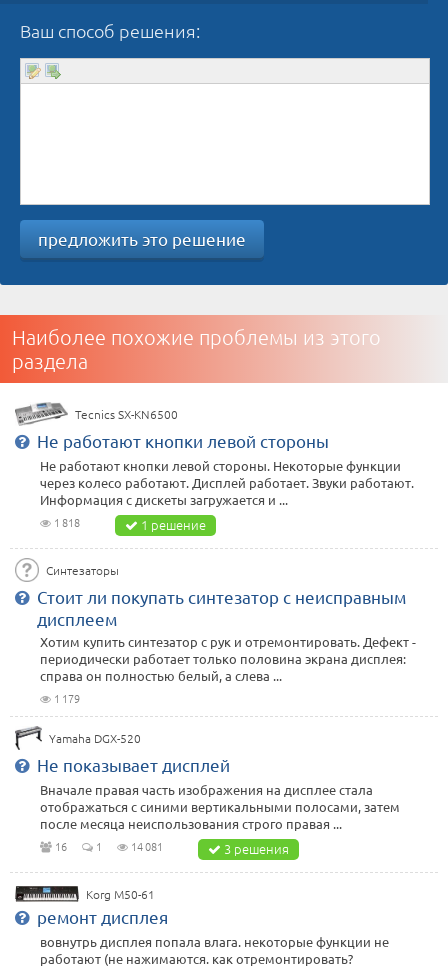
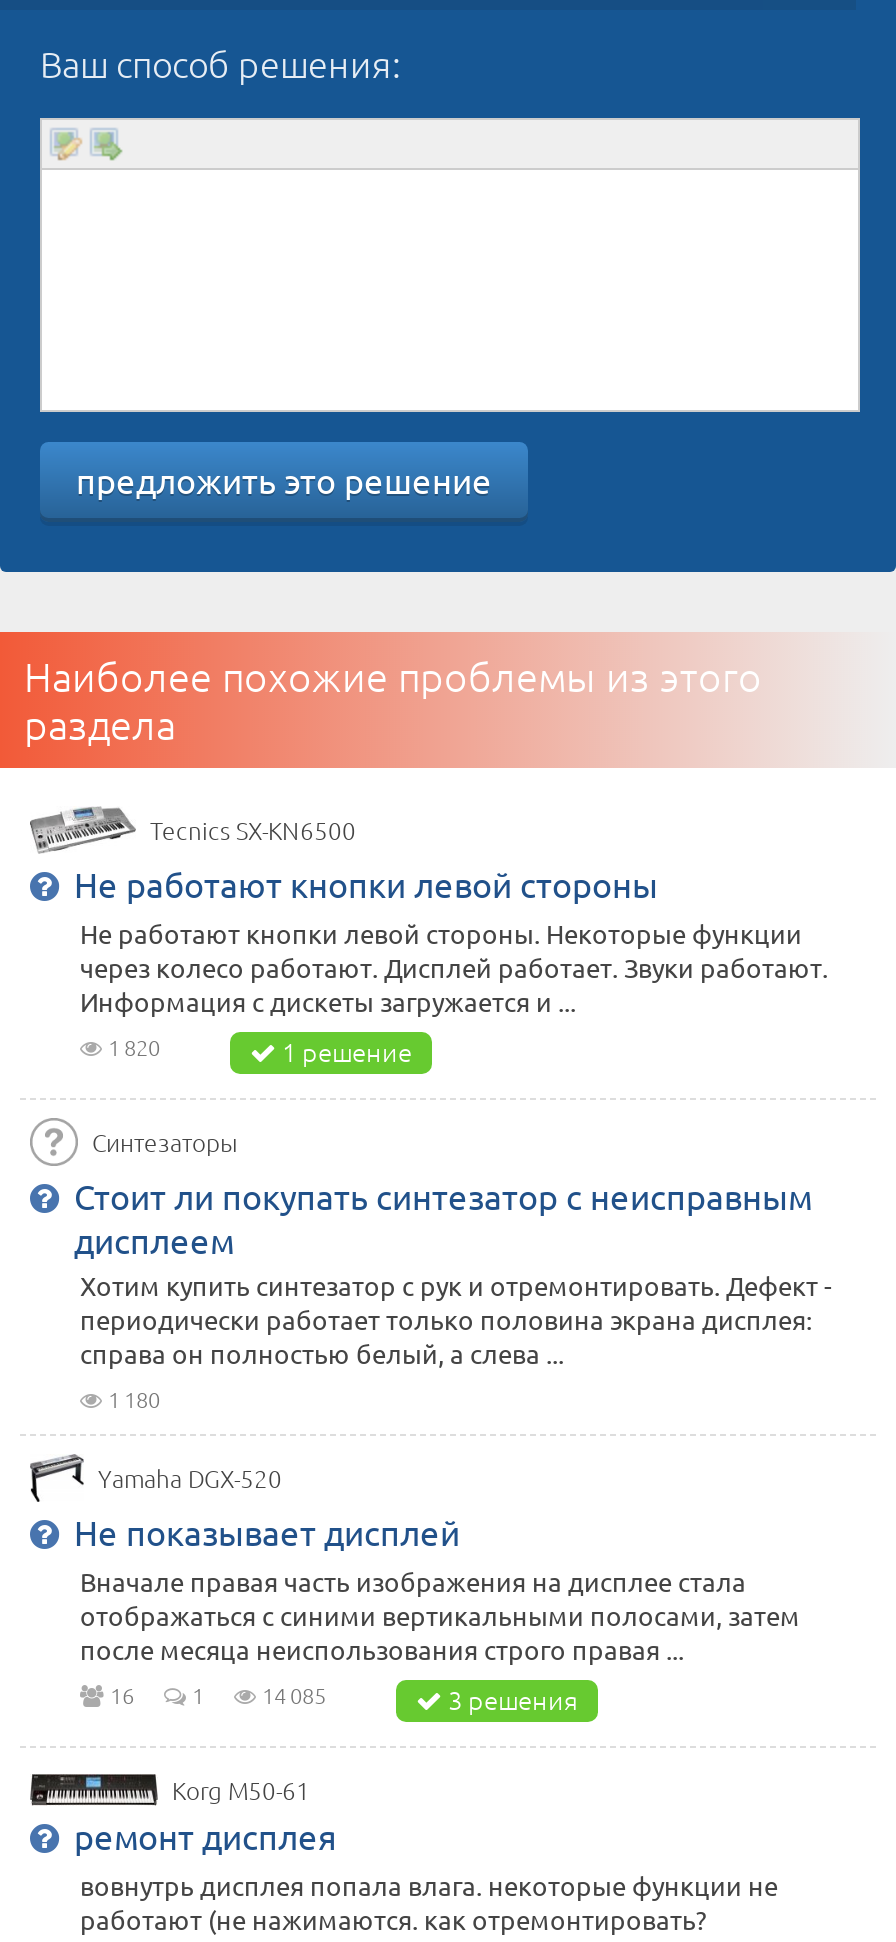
[51,514,80,530] 1 818 -> [102,1030,160,1062] 1 820
[51,690,80,706] 1 179 -> [102,1382,160,1414] 1 180
[52,838,163,854] 16 1 14 081 -> [104,1678,326,1710] 16 1 14 085

